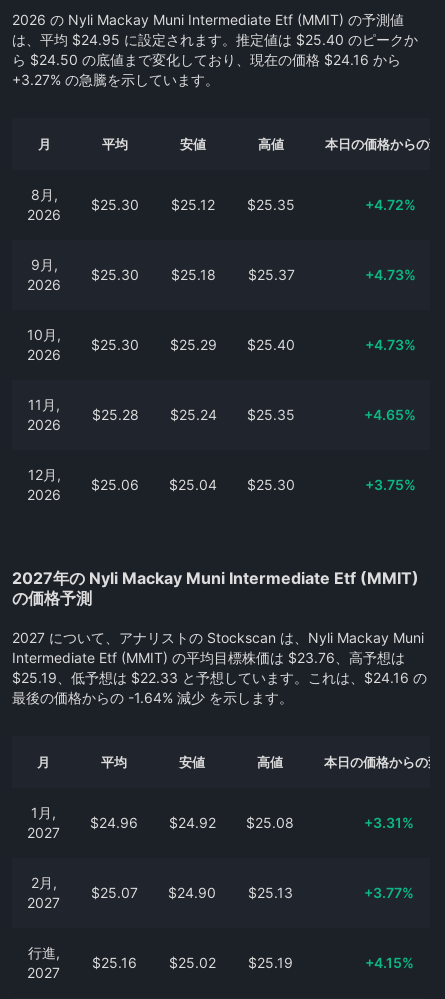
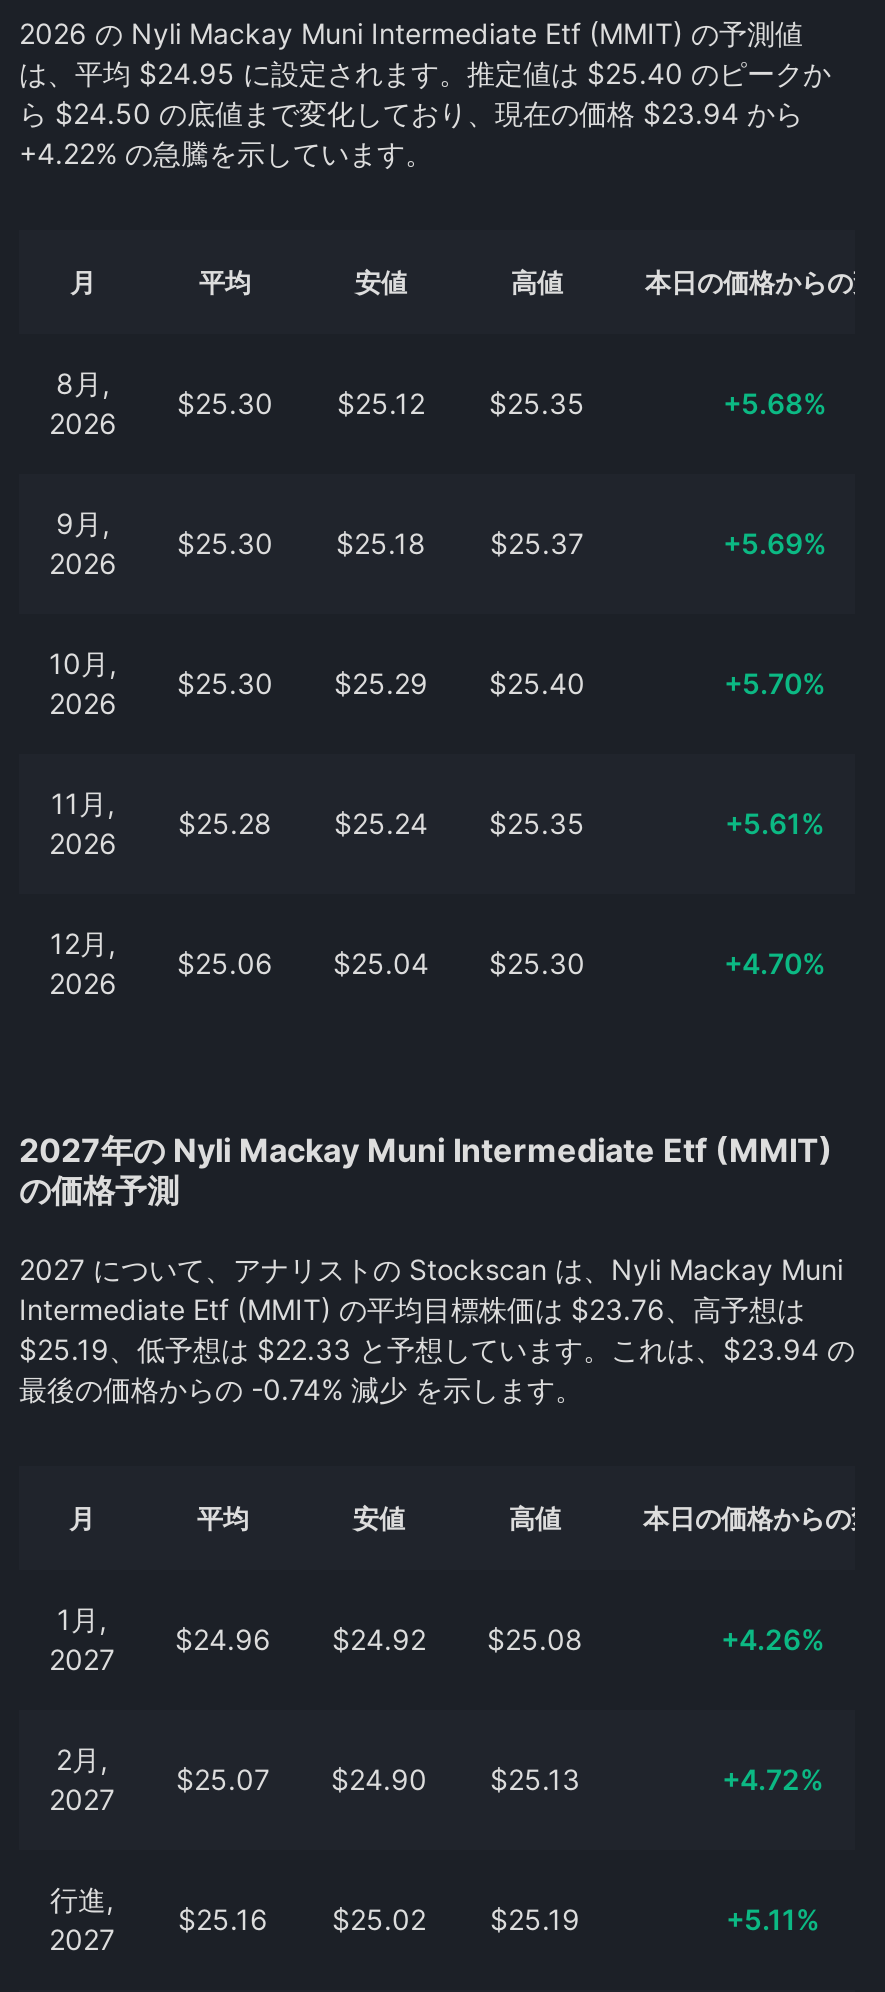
[12,50,401,67] ら $24.50 の底値まで変化しており、現在の価格 $24.16 から -> [19,95,803,129] ら $24.50 の底値まで変化しており、現在の価格 $23.94 から
[12,70,219,87] +3.27% の急騰を示しています。 -> [19,135,433,169] +4.22% の急騰を示しています。
[364,195,415,212] +4.72% -> [723,385,827,419] +5.68%
[364,265,415,282] +4.73% -> [723,525,827,559] +5.69%
[364,335,415,352] +4.73% -> [724,665,826,699] +5.70%
[364,405,416,422] +4.65% -> [725,805,825,839] +5.61%
[364,475,415,492] +3.75% -> [724,945,826,979] +4.70%
[12,668,427,685] $25.19、低予想は $22.33 と予想しています。これは、$24.16 の -> [19,1331,855,1365] $25.19、低予想は $22.33 と予想しています。これは、$23.94 の
[12,688,293,705] 最後の価格からの -1.64% 減少 を示します。 -> [19,1371,583,1405] 最後の価格からの -0.74% 減少 を示します。
[364,813,414,830] +3.31% -> [721,1621,825,1655] +4.26%
[364,883,414,900] +3.77% -> [722,1761,824,1795] +4.72%
[364,953,413,970] +4.15% -> [726,1901,820,1935] +5.11%

